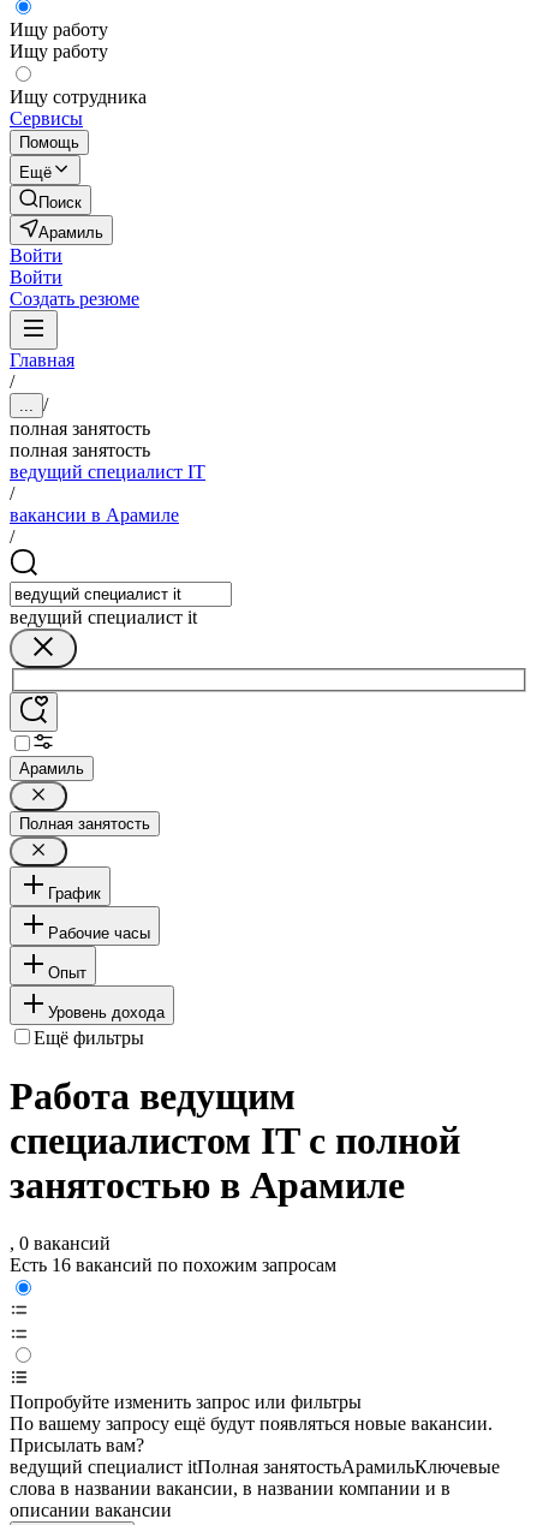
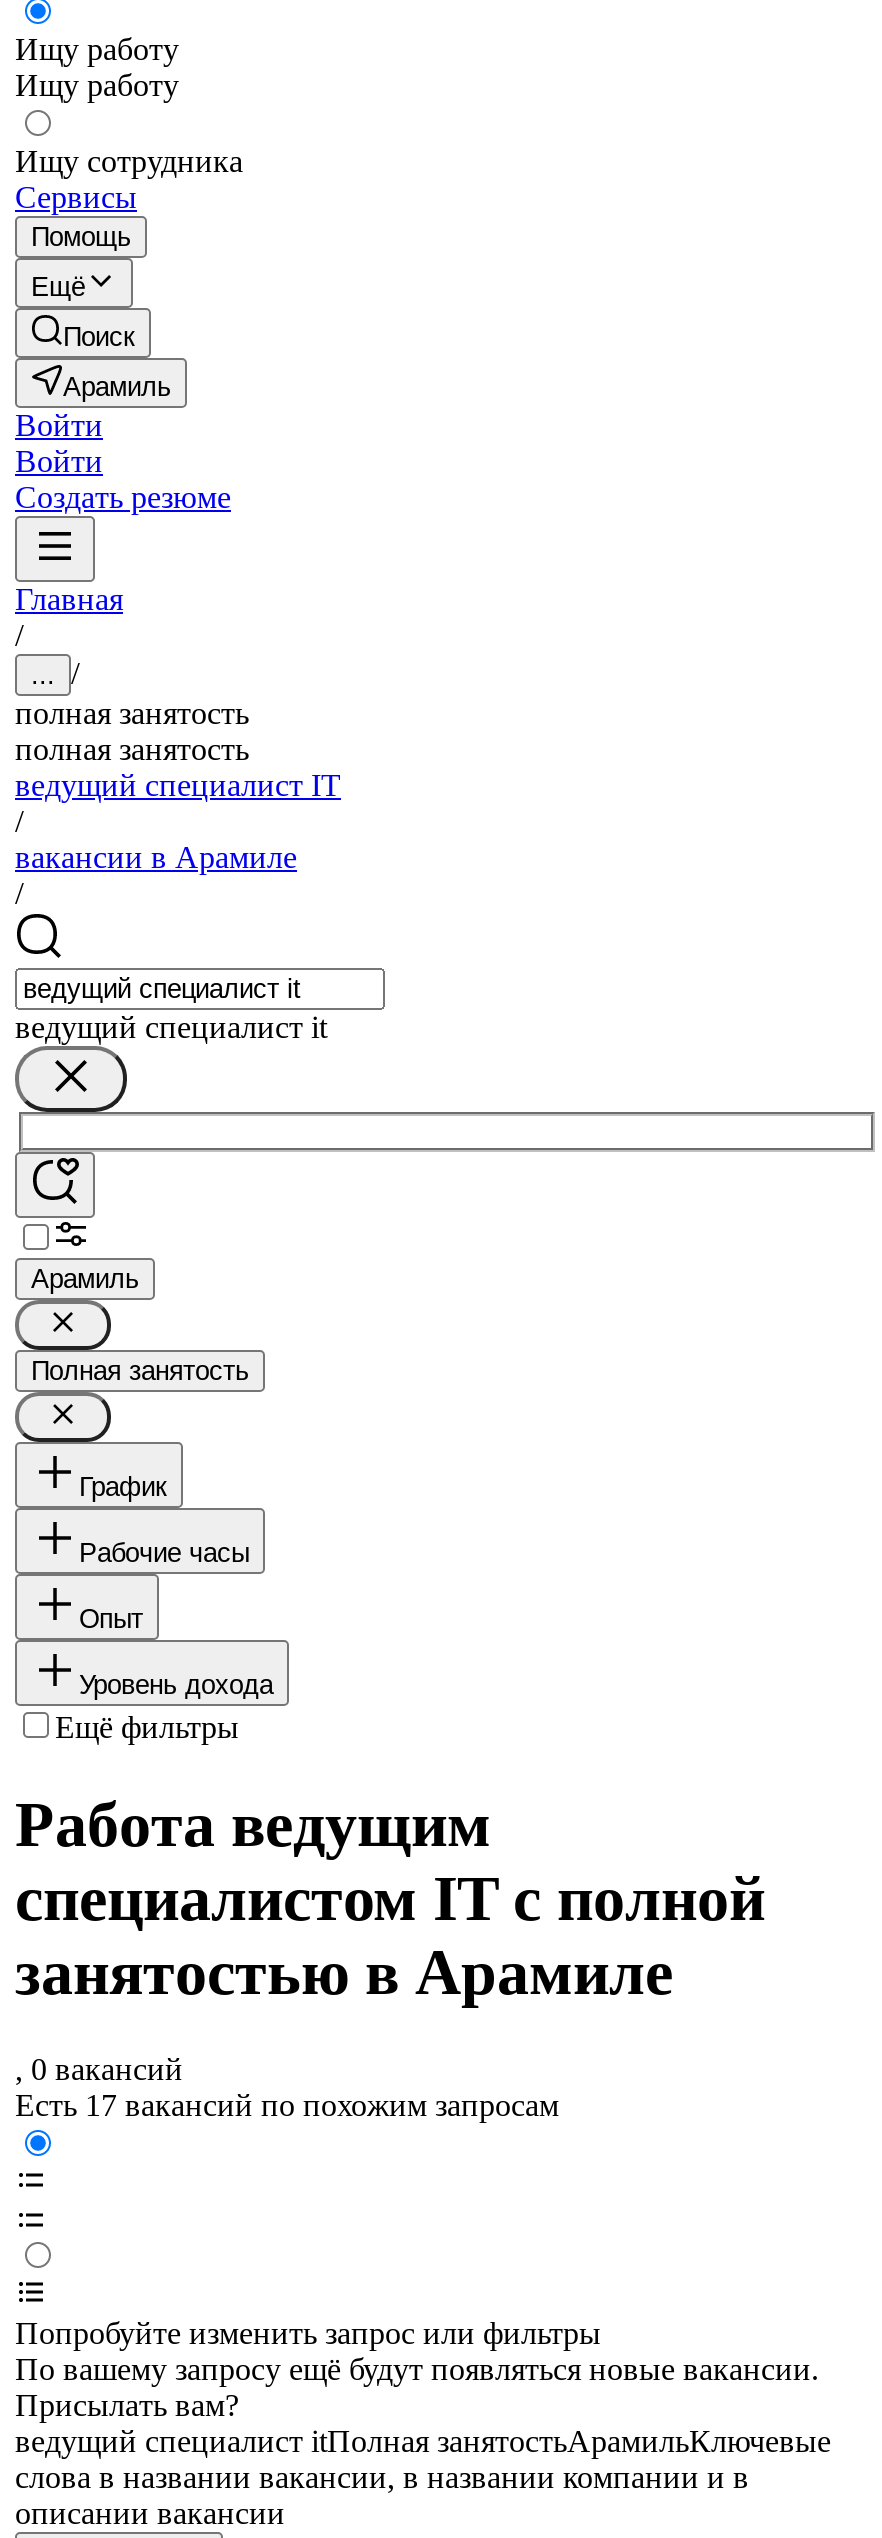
[10,1255,336,1276] Есть 16 вакансий по похожим запросам -> [15,2089,559,2123] Есть 17 вакансий по похожим запросам

